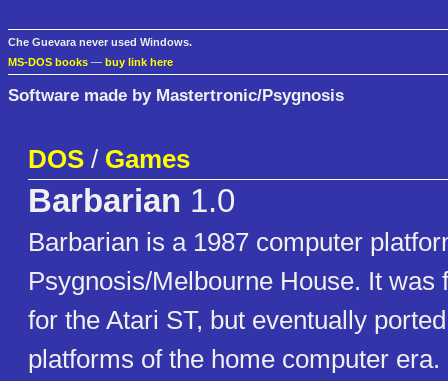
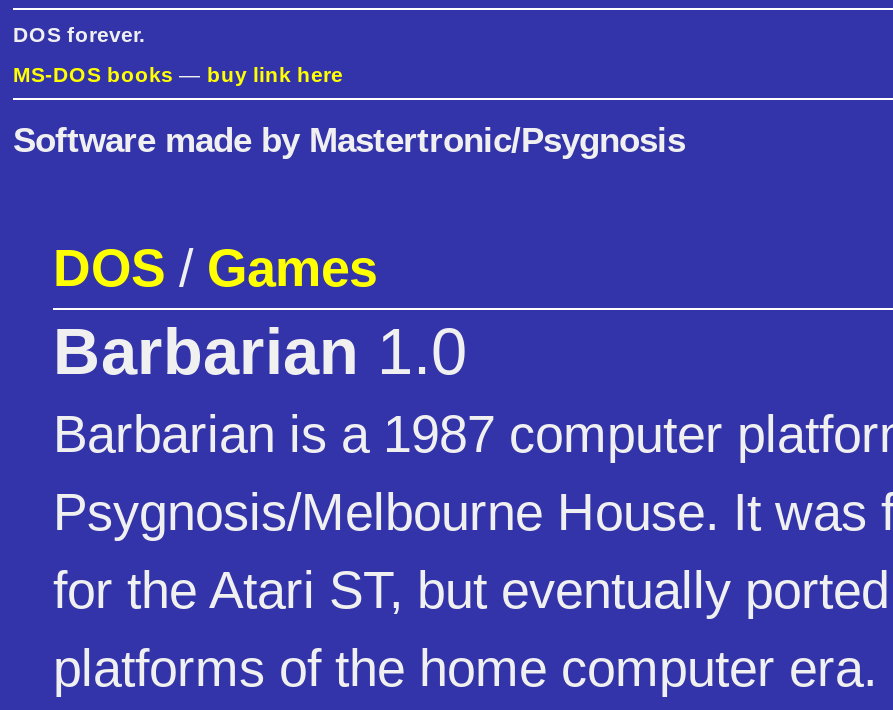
[8,36,192,48] Che Guevara never used Windows. -> [13,22,145,46] DOS forever.

